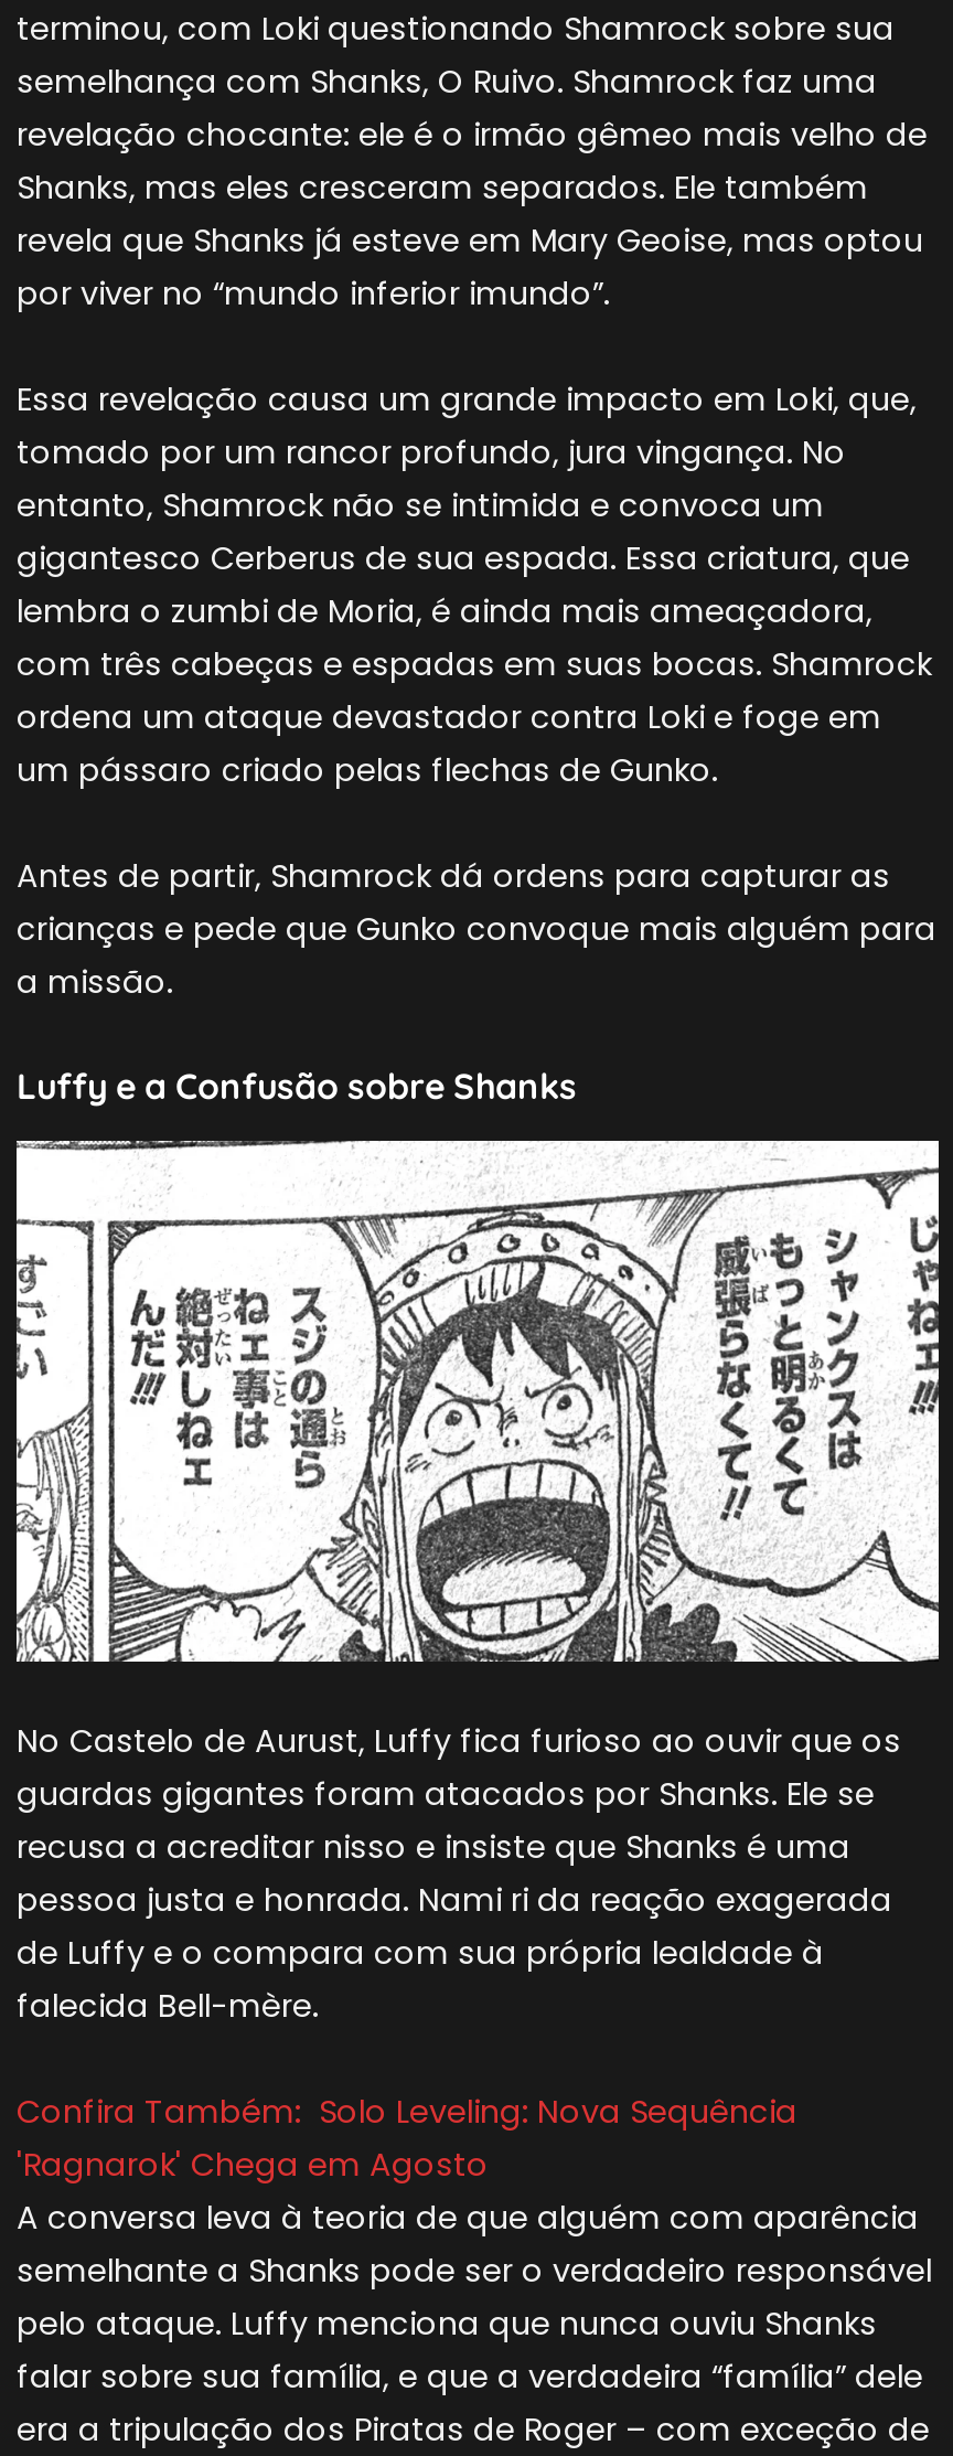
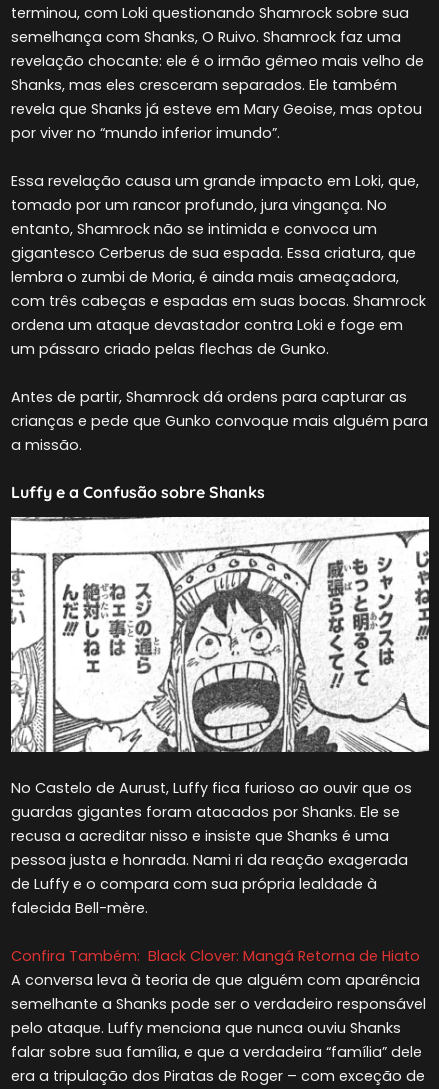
[17,2089,797,2186] Confira Também: Solo Leveling: Nova Sequência | 'Ragnarok' Chega em Agosto -> [11,946,420,966] Confira Também: Black Clover: Mangá Retorna de Hiato

